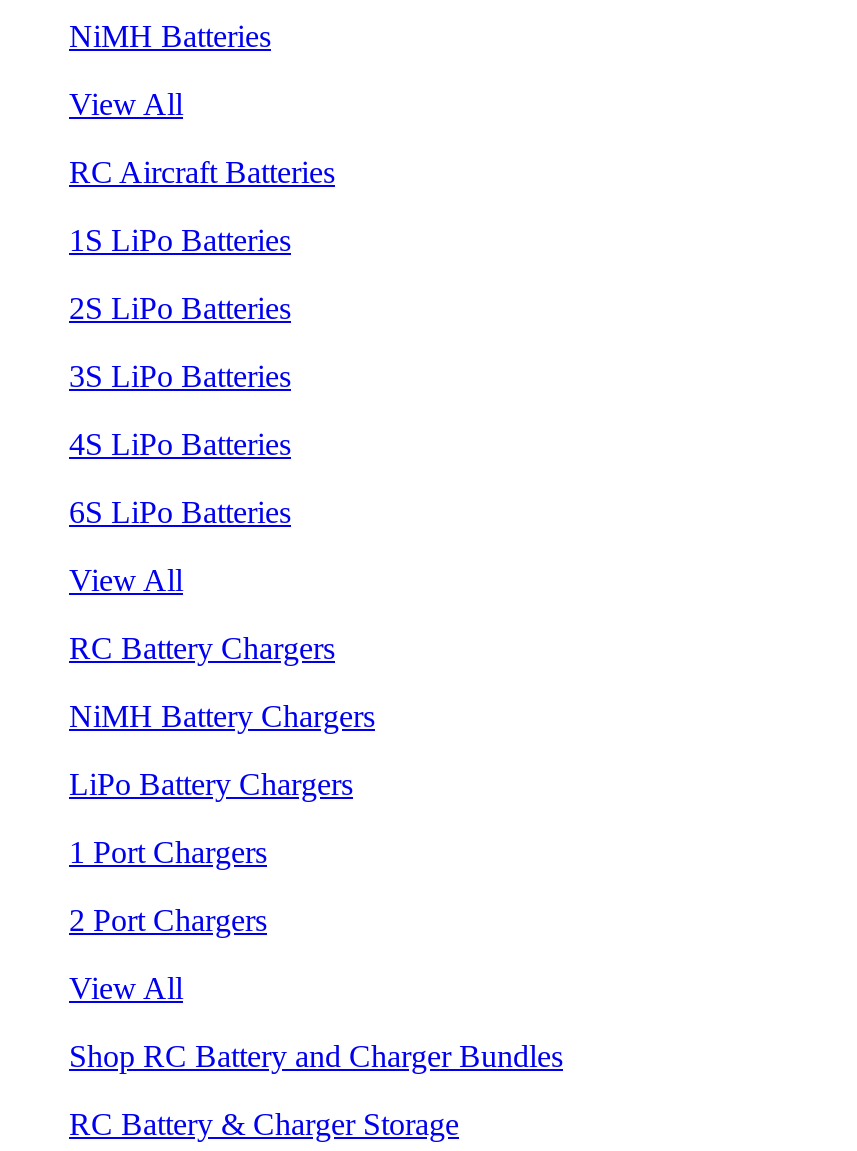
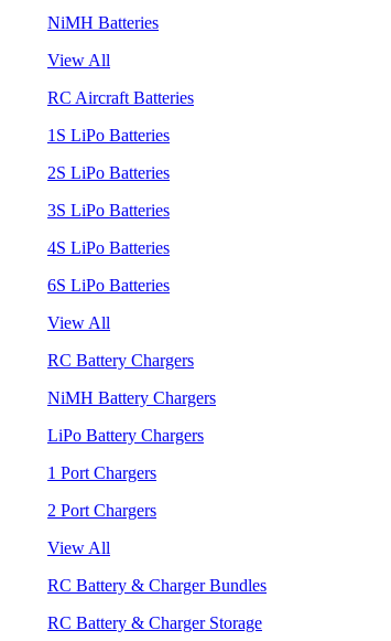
[69,1039,563,1073] Shop RC Battery and Charger Bundles -> [47,576,267,594] RC Battery & Charger Bundles

